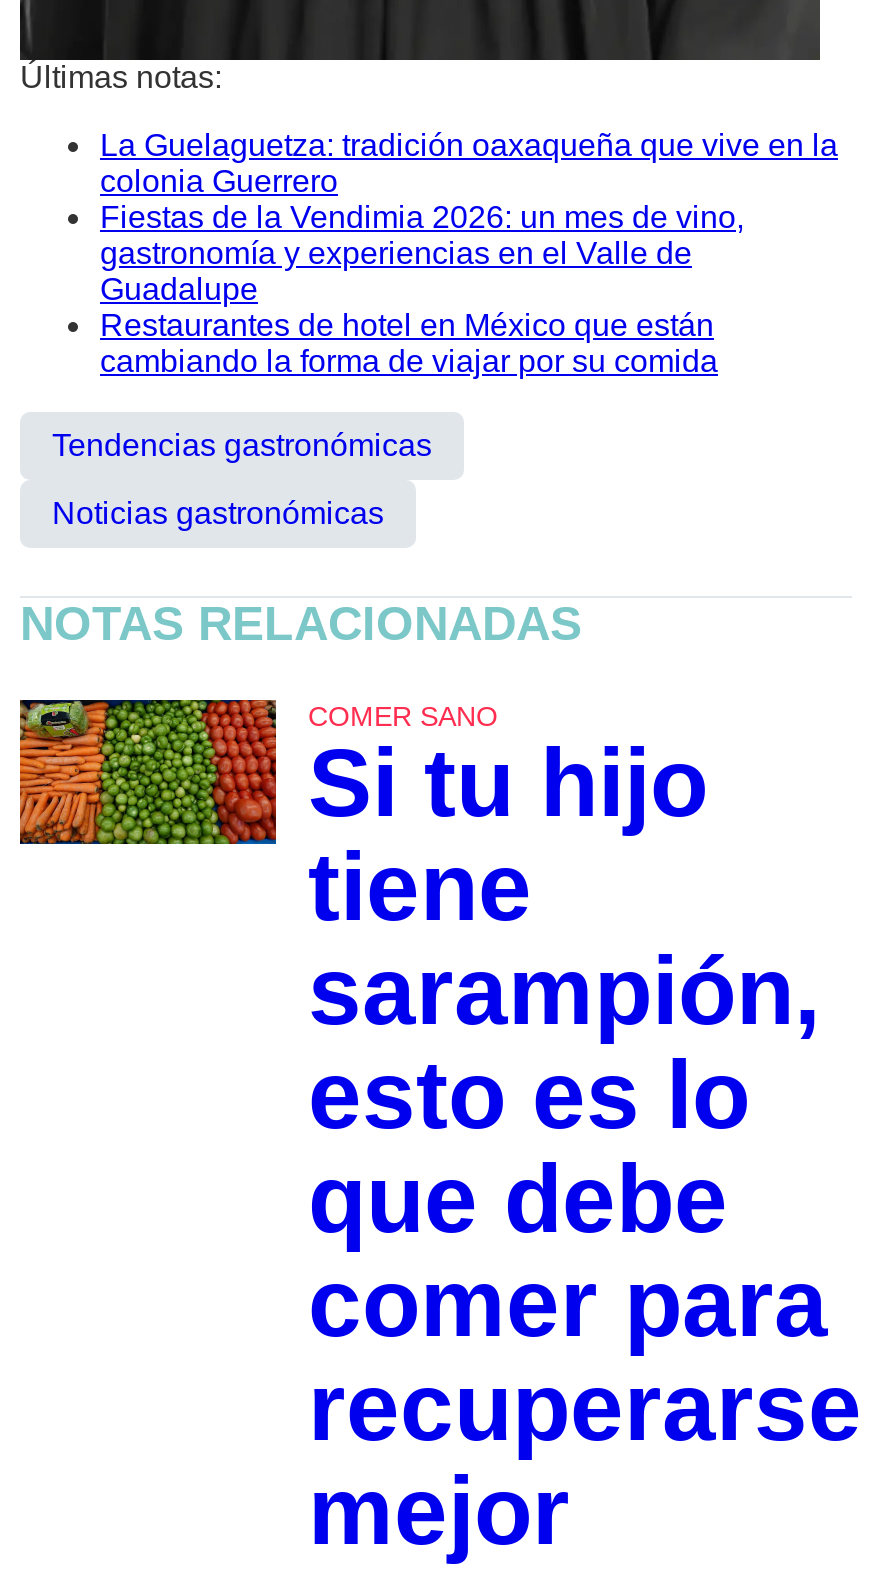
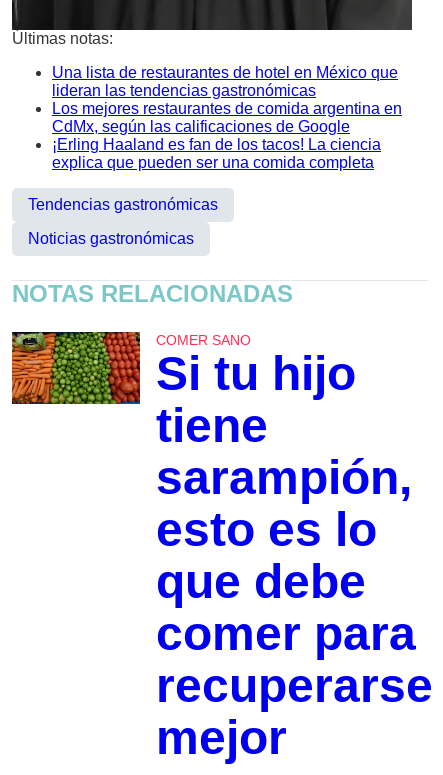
[100,128,838,378] La Guelaguetza: tradición oaxaqueña que vive en la | colonia Guerrero | Fiestas de la Vendimia 2026: un mes de vino, | gastronomía y experiencias en el Valle de | Guadalupe | Restaurantes de hotel en México que están | cambiando la forma de viajar por su comida -> [52,64,402,171] Una lista de restaurantes de hotel en México que | lideran las tendencias gastronómicas | Los mejores restaurantes de comida argentina en | CdMx, según las calificaciones de Google | ¡Erling Haaland es fan de los tacos! La ciencia | explica que pueden ser una comida completa

